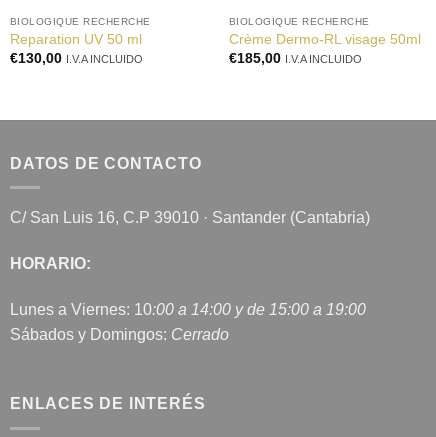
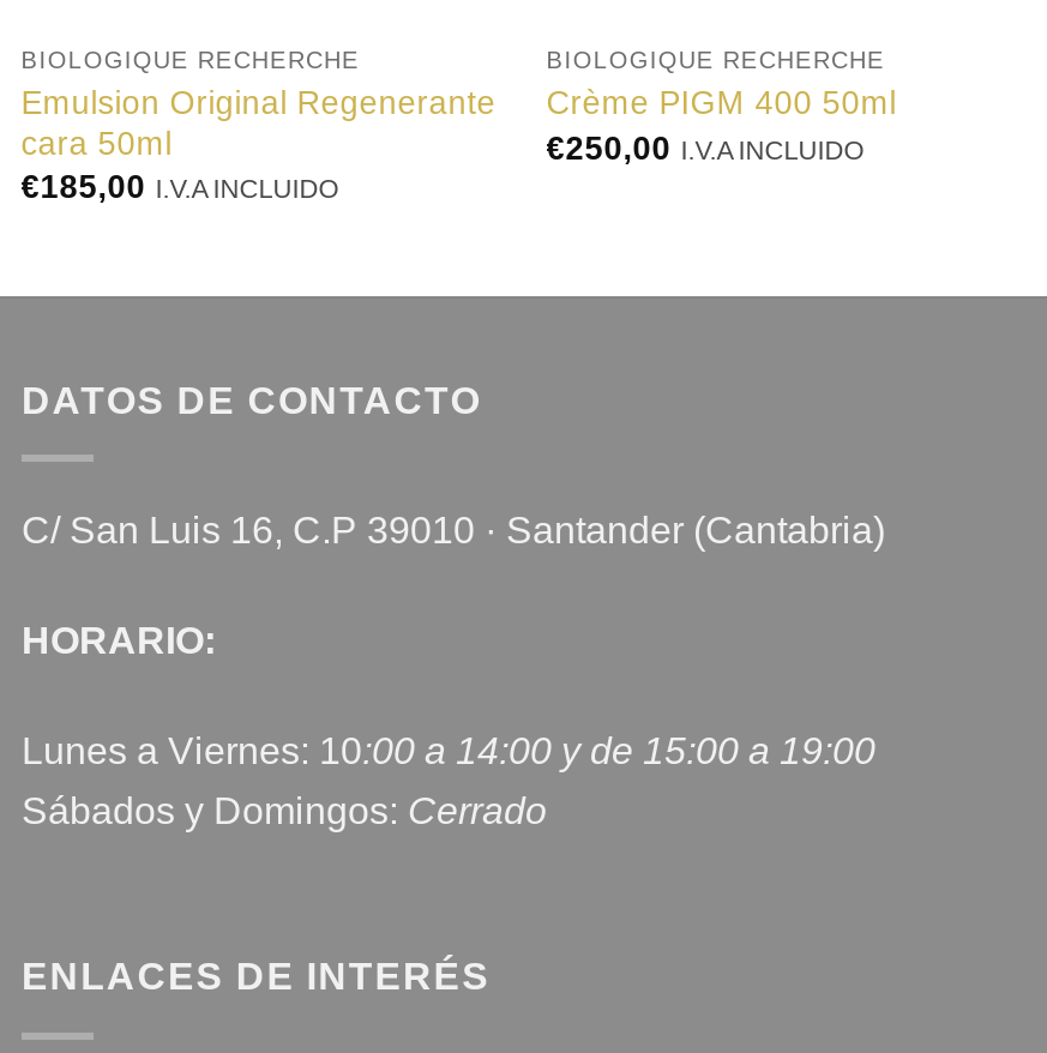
[10,32,143,65] Reparation UV 50 ml | €130,00 I.V.A INCLUIDO -> [21,84,496,205] Emulsion Original Regenerante | cara 50ml | €185,00 I.V.A INCLUIDO
[229,32,421,47] Crème Dermo-RL visage 50ml -> [546,86,897,122] Crème PIGM 400 50ml
[229,50,362,65] €185,00 I.V.A INCLUIDO -> [546,130,865,166] €250,00 I.V.A INCLUIDO

